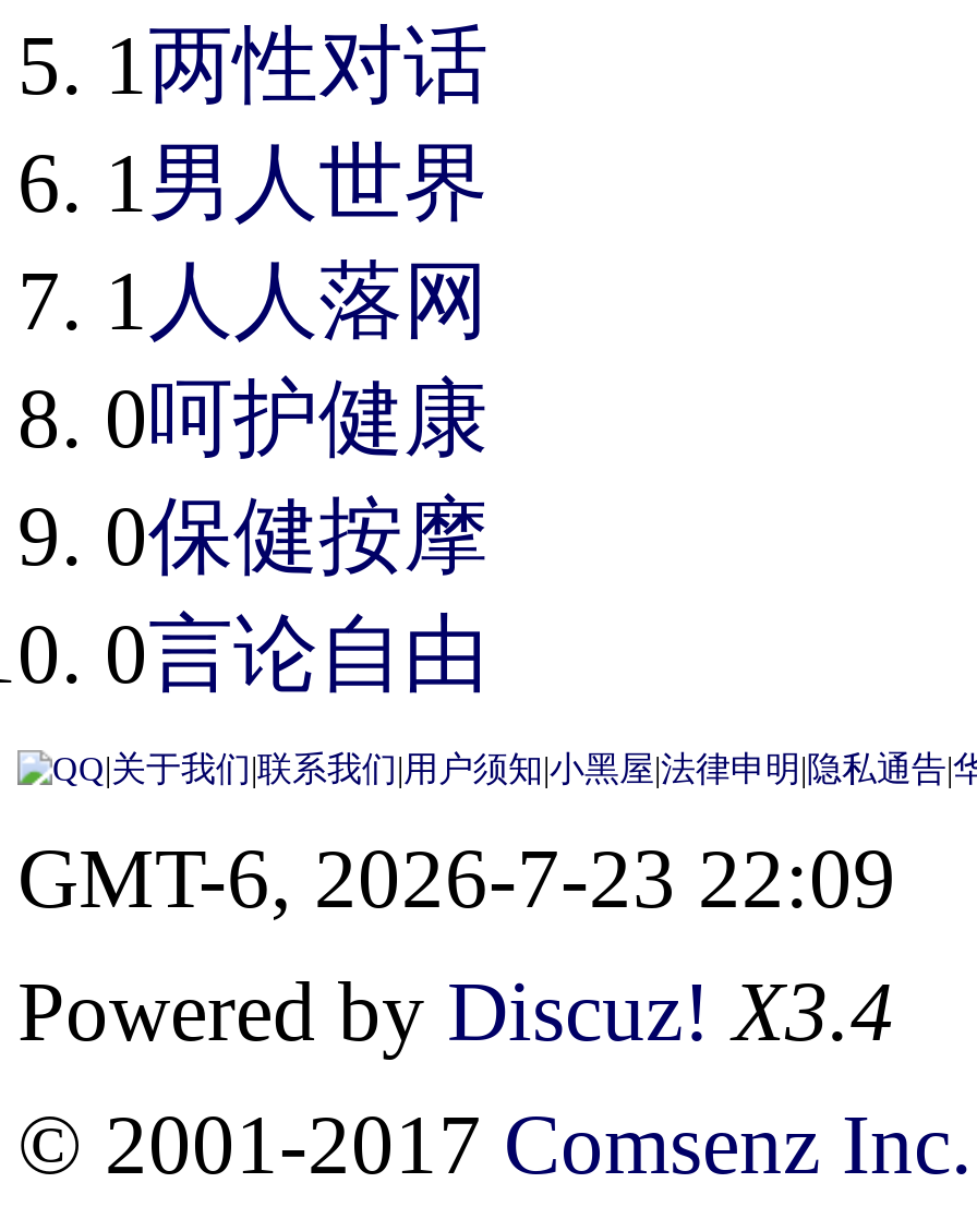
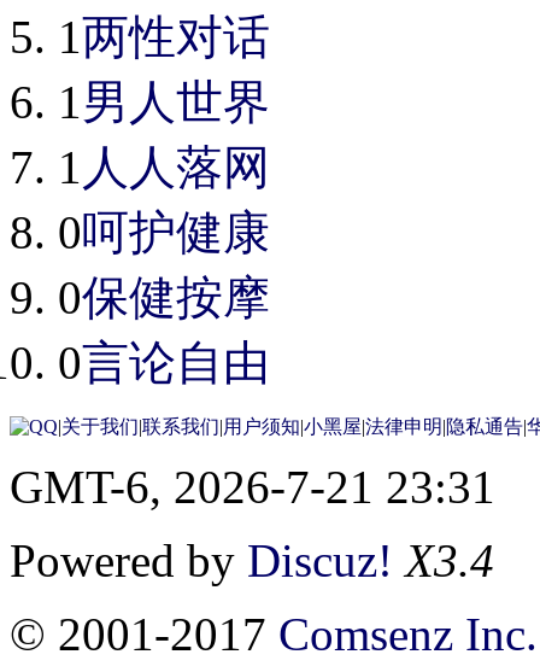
[17,831,896,925] GMT-6, 2026-7-23 22:09 -> [10,461,495,513] GMT-6, 2026-7-21 23:31

